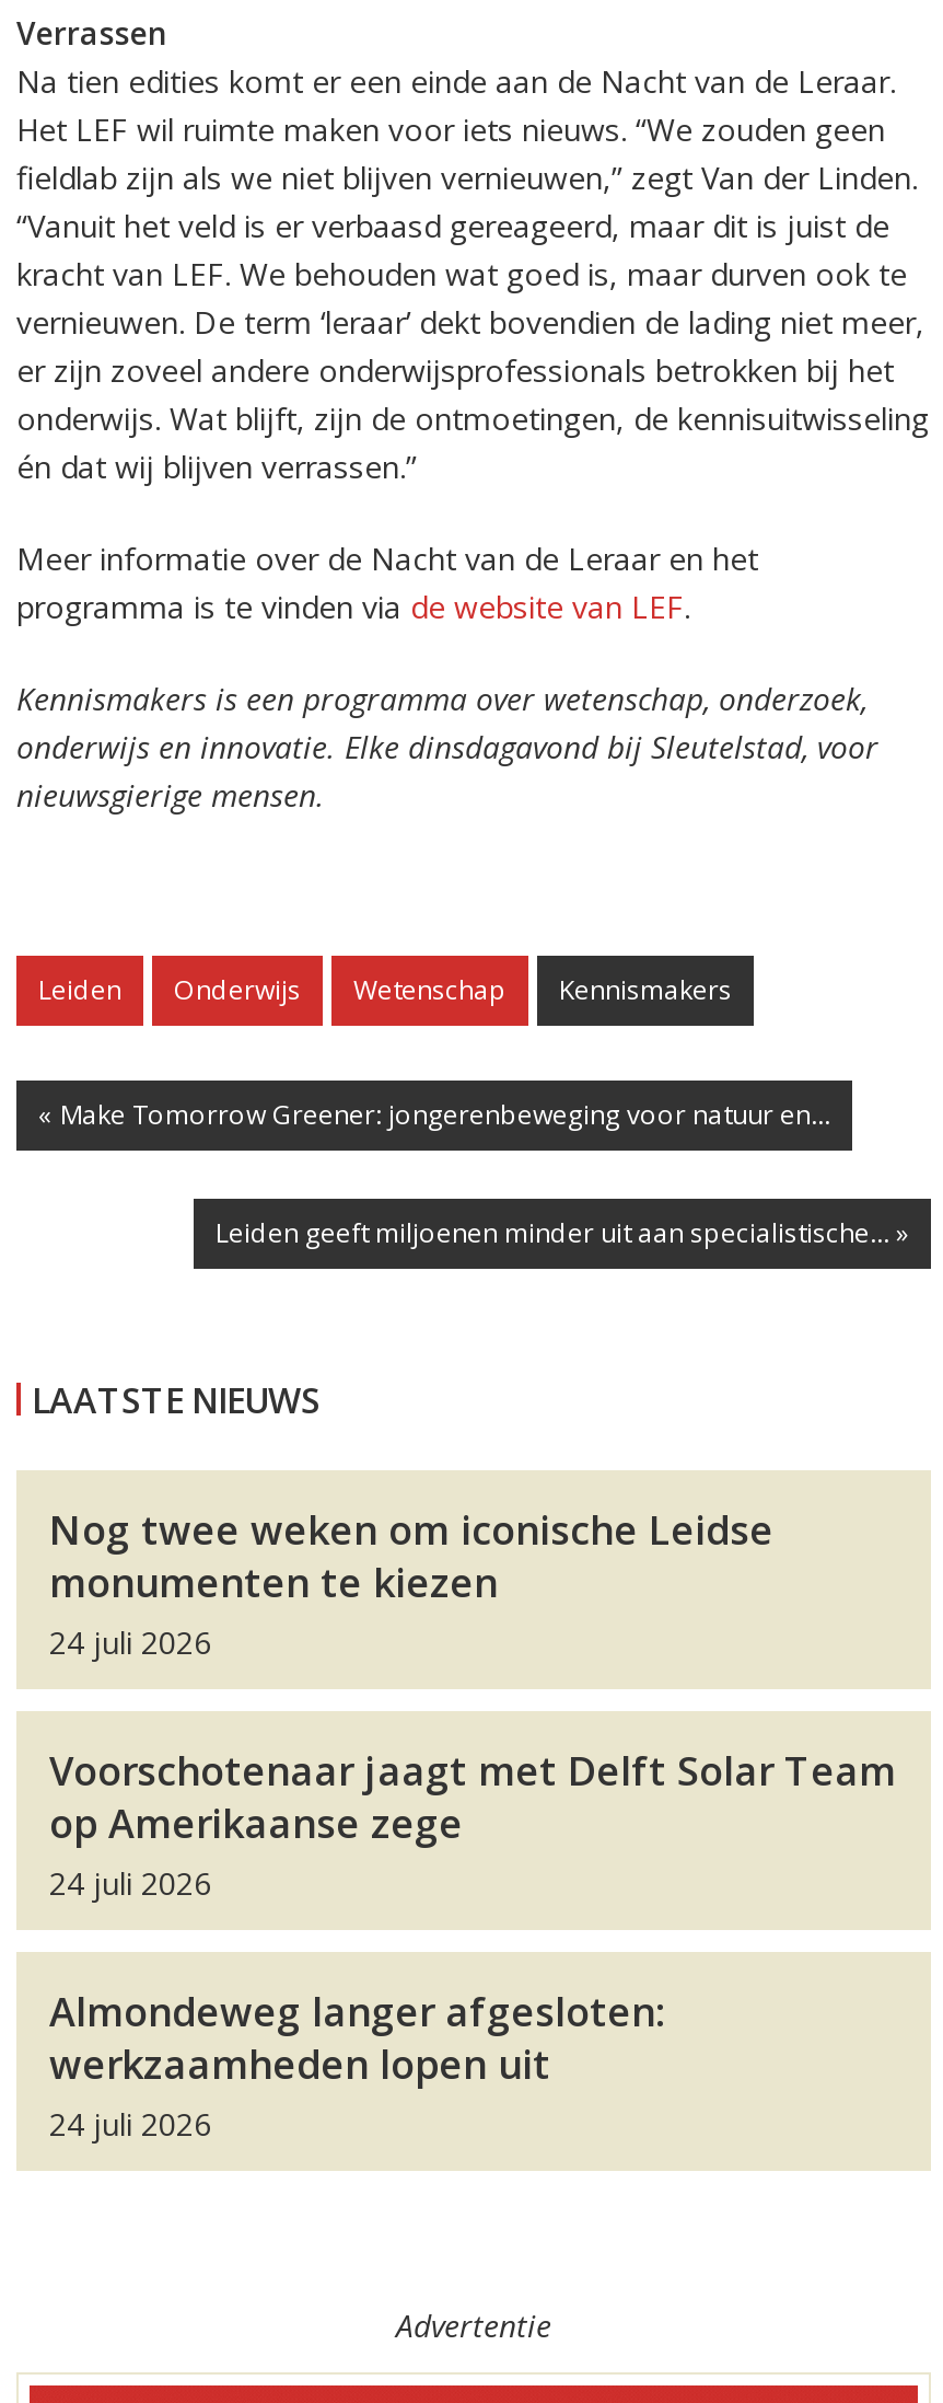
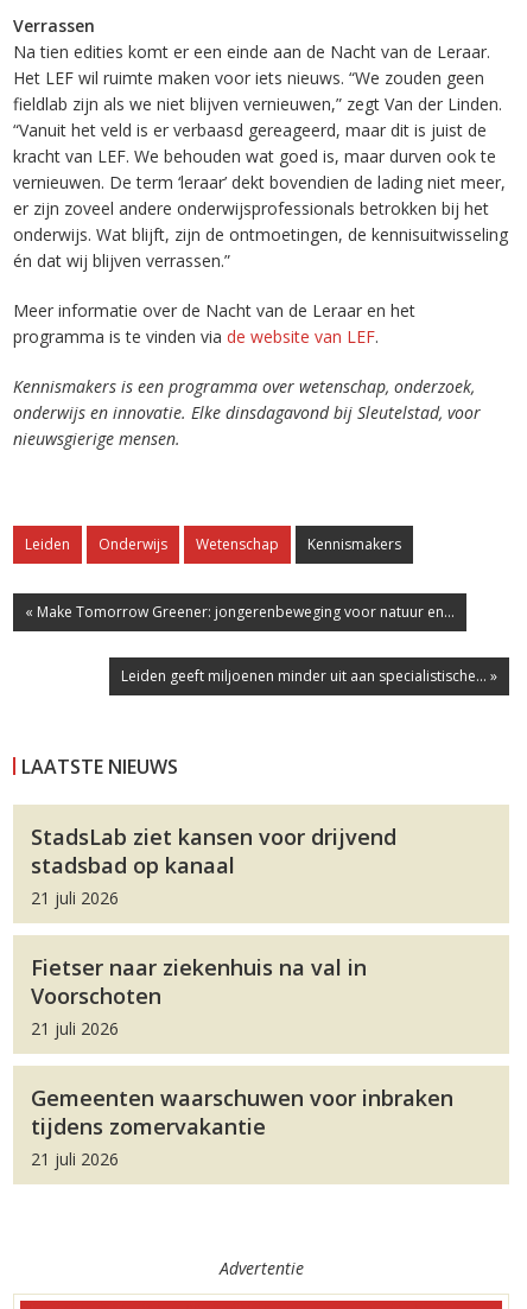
[49,1503,773,1663] Nog twee weken om iconische Leidse | monumenten te kiezen | 24 juli 2026 -> [31,822,396,909] StadsLab ziet kansen voor drijvend | stadsbad op kanaal | 21 juli 2026
[49,1744,896,1904] Voorschotenaar jaagt met Delft Solar Team | op Amerikaanse zege | 24 juli 2026 -> [31,953,367,1040] Fietser naar ziekenhuis na val in | Voorschoten | 21 juli 2026
[49,1985,664,2145] Almondeweg langer afgesloten: | werkzaamheden lopen uit | 24 juli 2026 -> [31,1084,453,1170] Gemeenten waarschuwen voor inbraken | tijdens zomervakantie | 21 juli 2026

